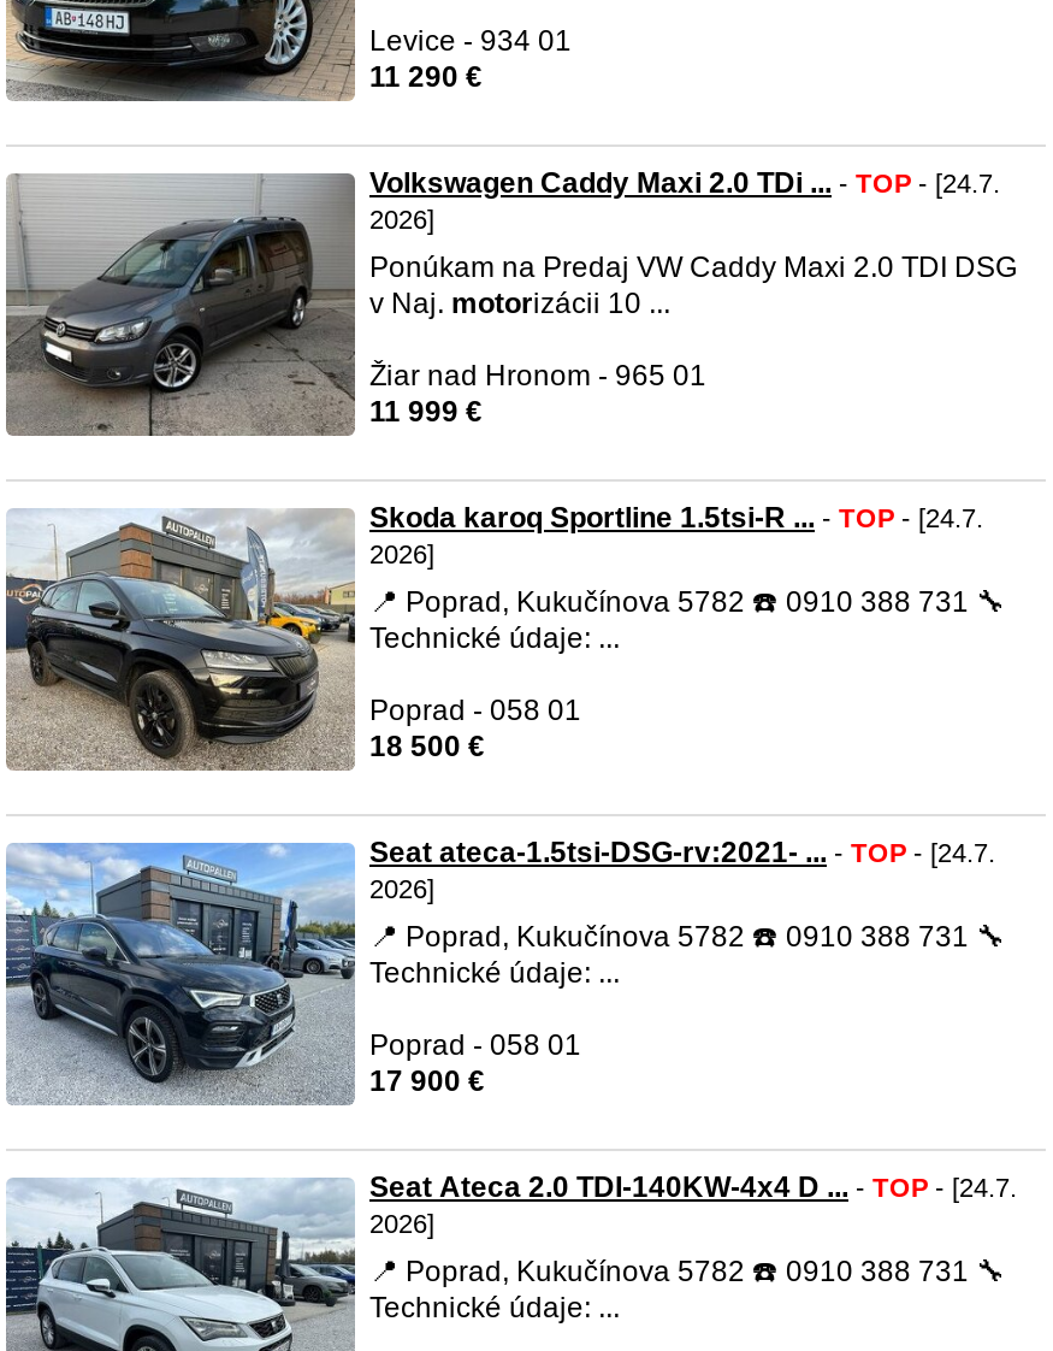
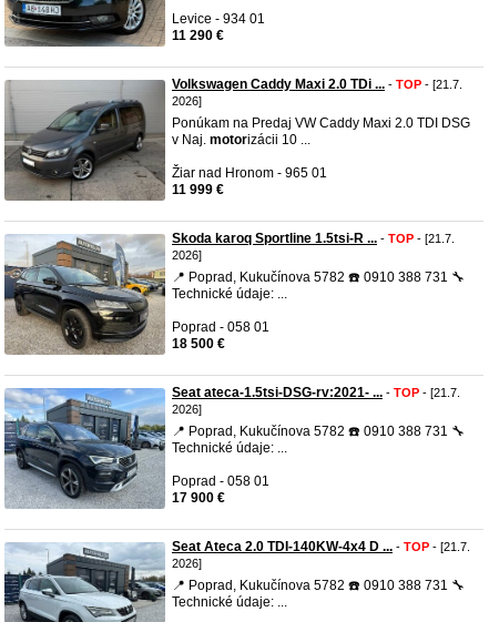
[369,166,1000,200] Volkswagen Caddy Maxi 2.0 TDi ... - TOP - [24.7. -> [172,77,462,92] Volkswagen Caddy Maxi 2.0 TDi ... - TOP - [21.7.
[369,501,983,535] Skoda karoq Sportline 1.5tsi-R ... - TOP - [24.7. -> [172,231,455,246] Skoda karoq Sportline 1.5tsi-R ... - TOP - [21.7.
[369,836,995,869] Seat ateca-1.5tsi-DSG-rv:2021- ... - TOP - [24.7. -> [172,385,460,400] Seat ateca-1.5tsi-DSG-rv:2021- ... - TOP - [21.7.
[369,1170,1017,1204] Seat Ateca 2.0 TDI-140KW-4x4 D ... - TOP - [24.7. -> [172,539,470,554] Seat Ateca 2.0 TDI-140KW-4x4 D ... - TOP - [21.7.

